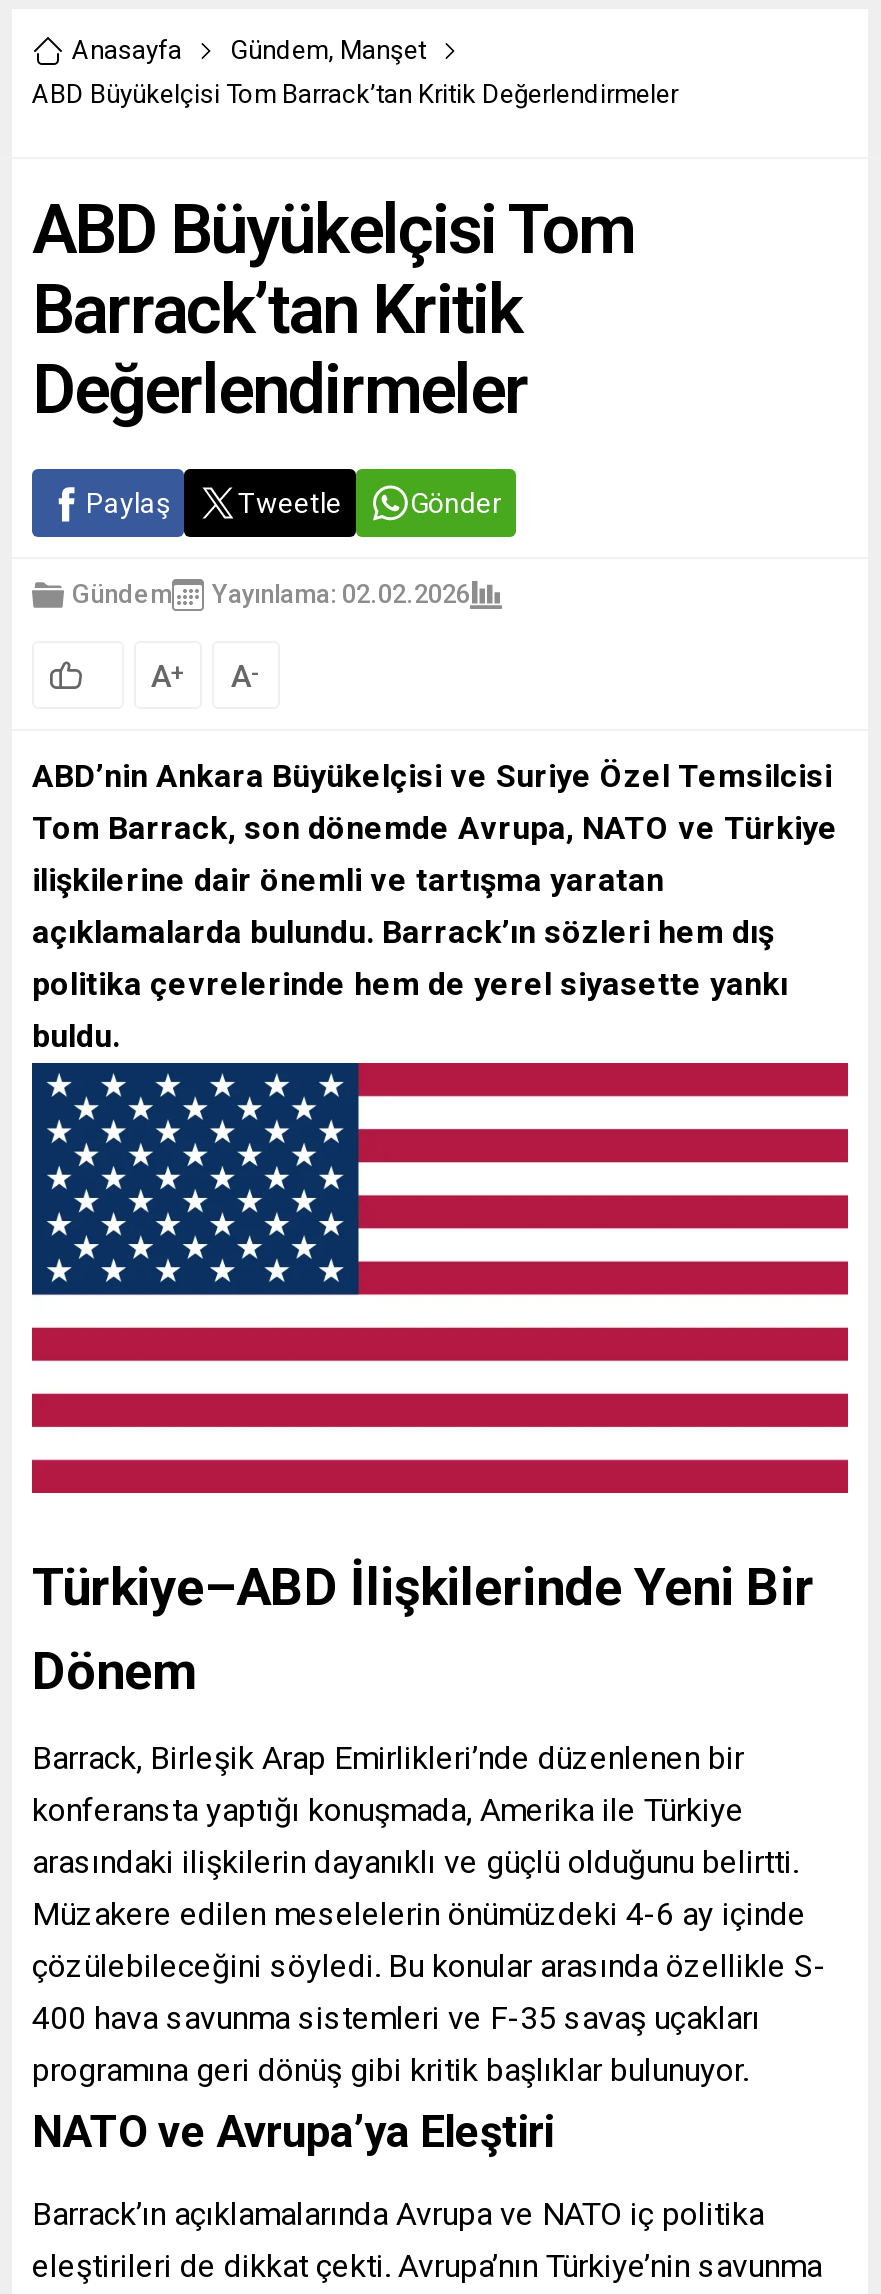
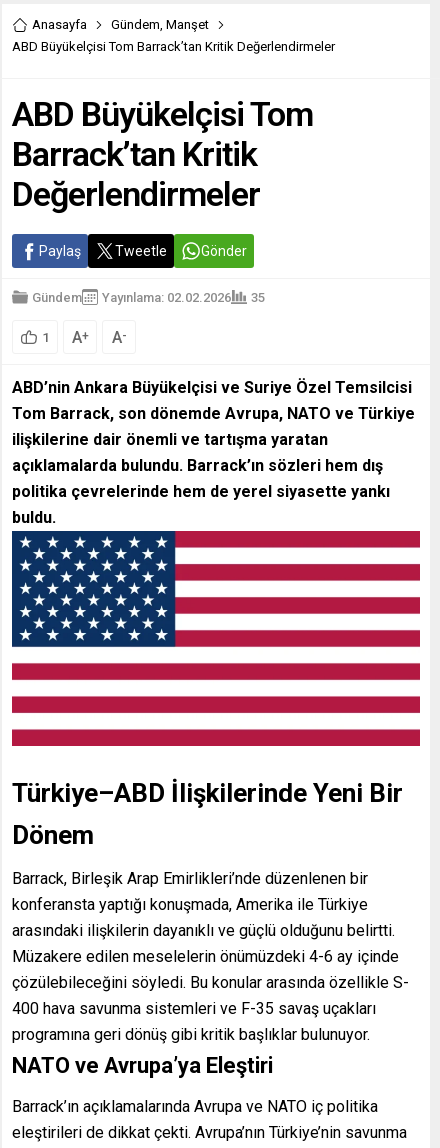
none -> [42,290,265,345] 35 | 1

